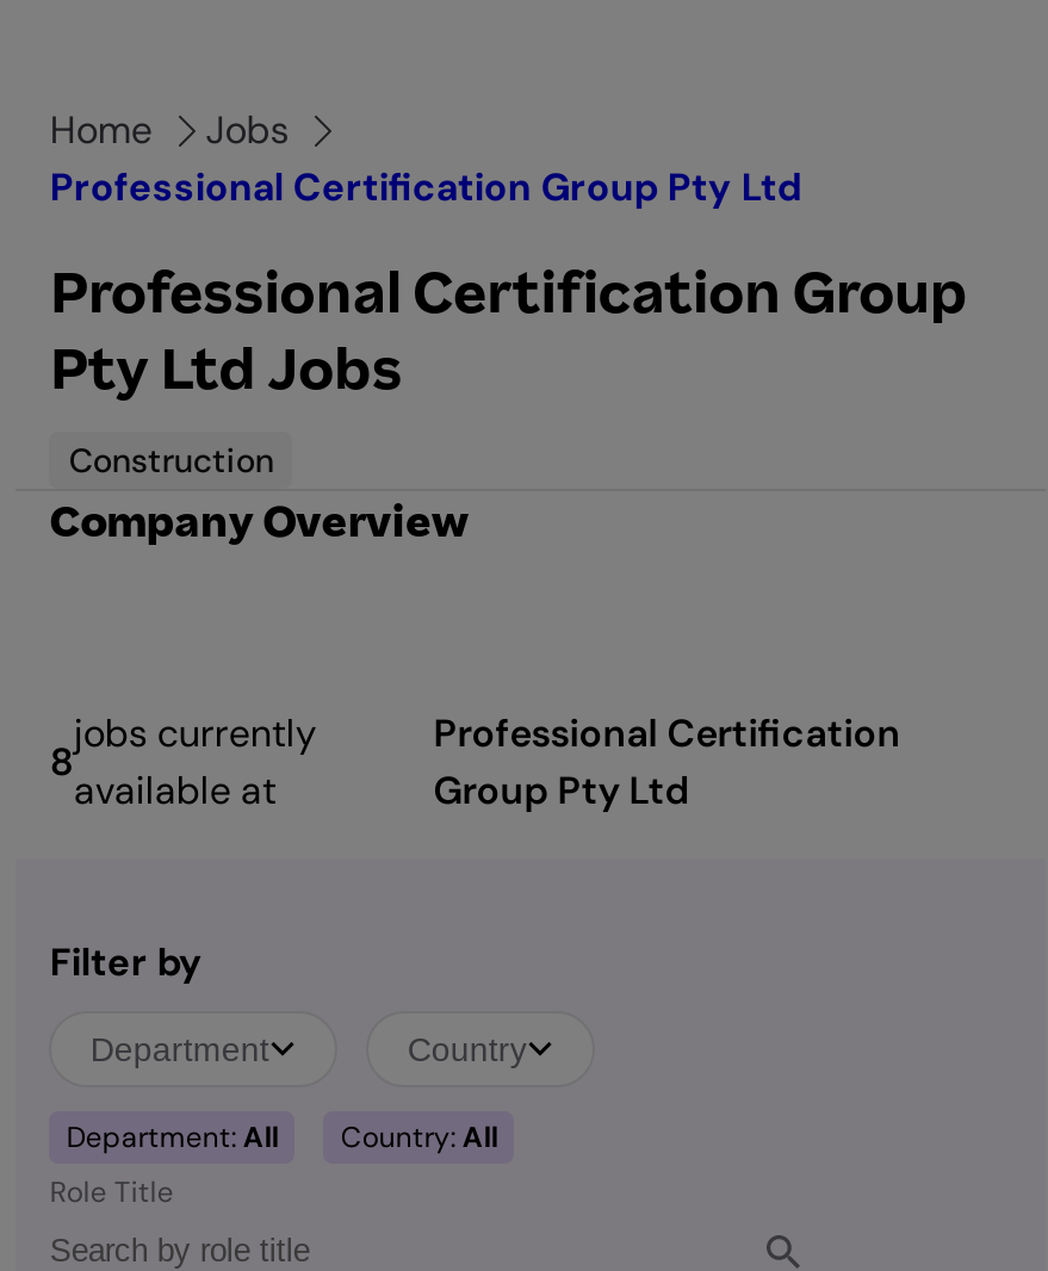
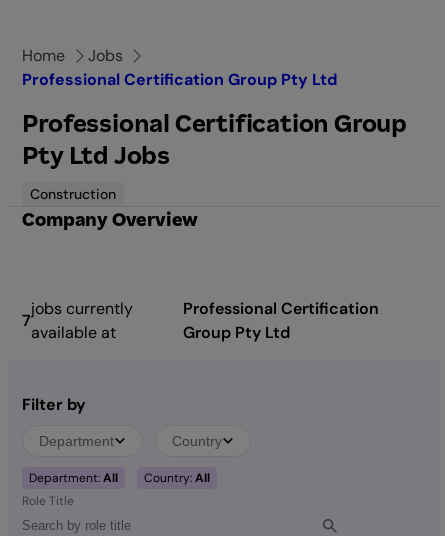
[50,737,74,787] 8 -> [22,310,31,331] 7

